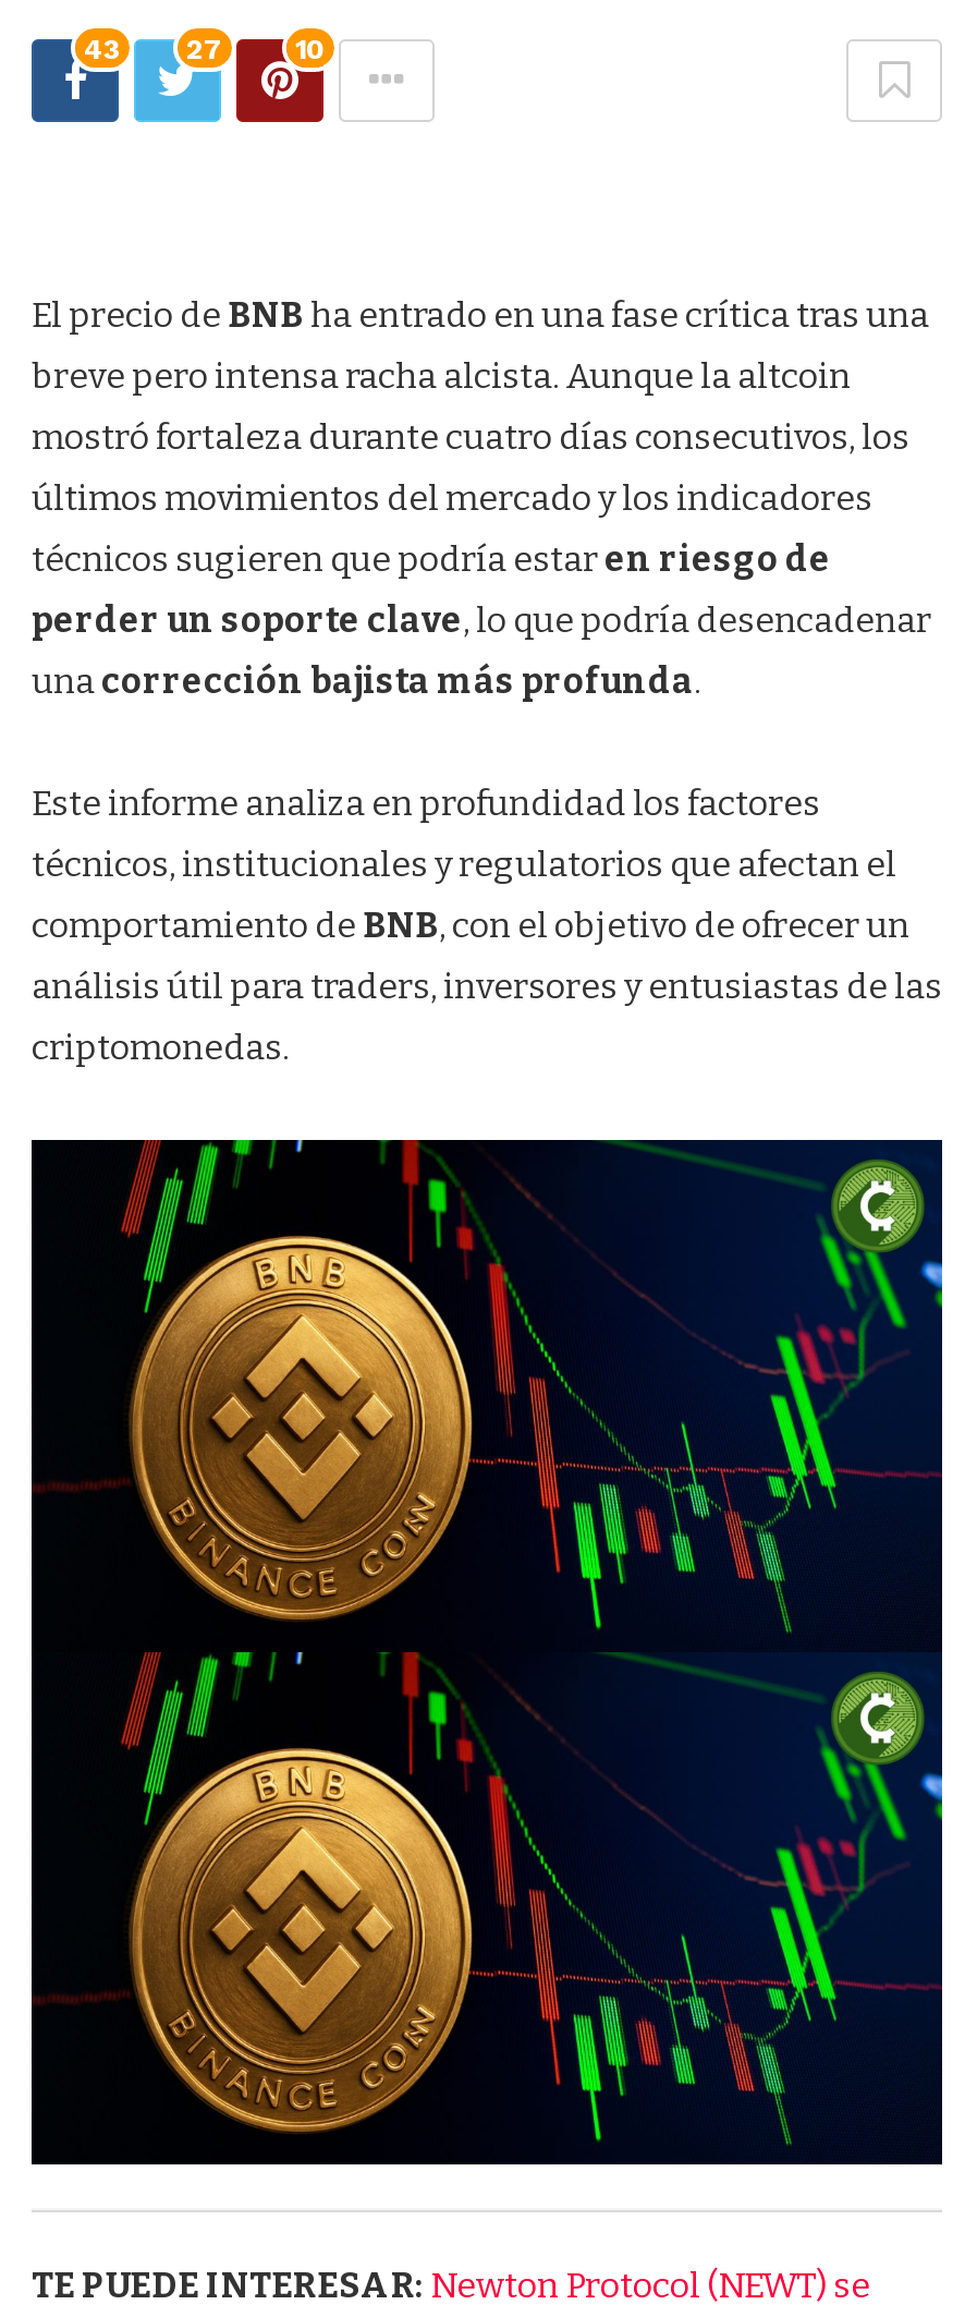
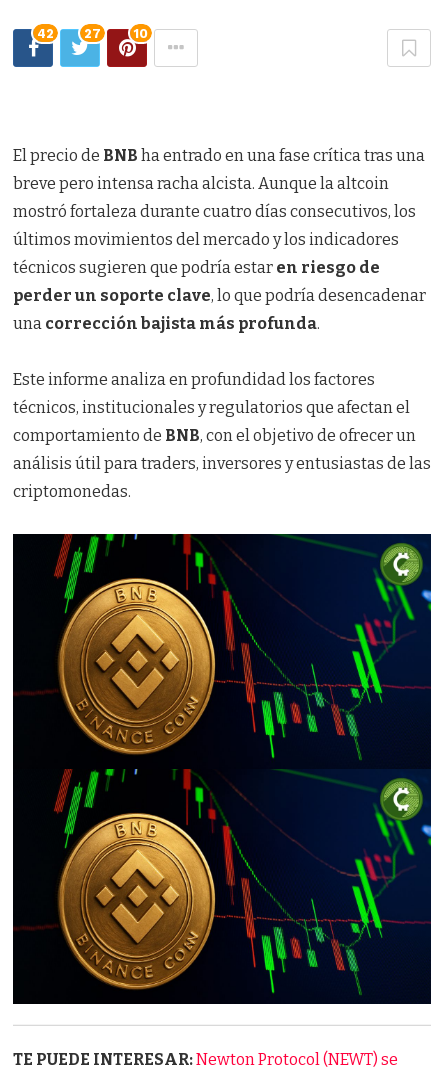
[84,33,121,65] 43 -> [37,26,54,41] 42

